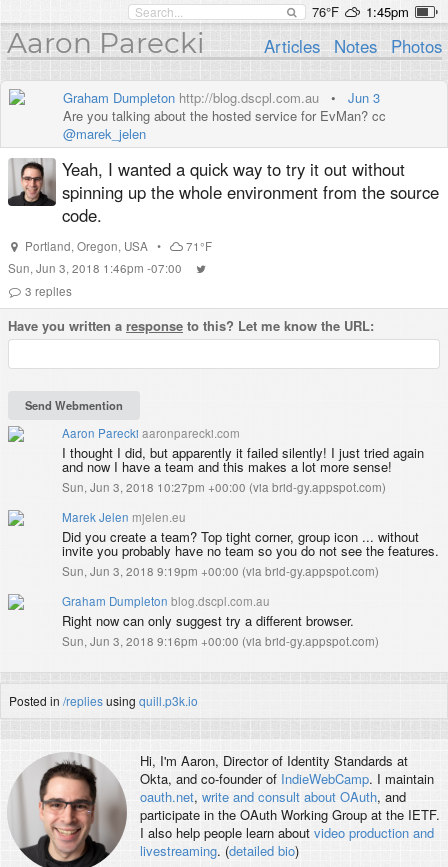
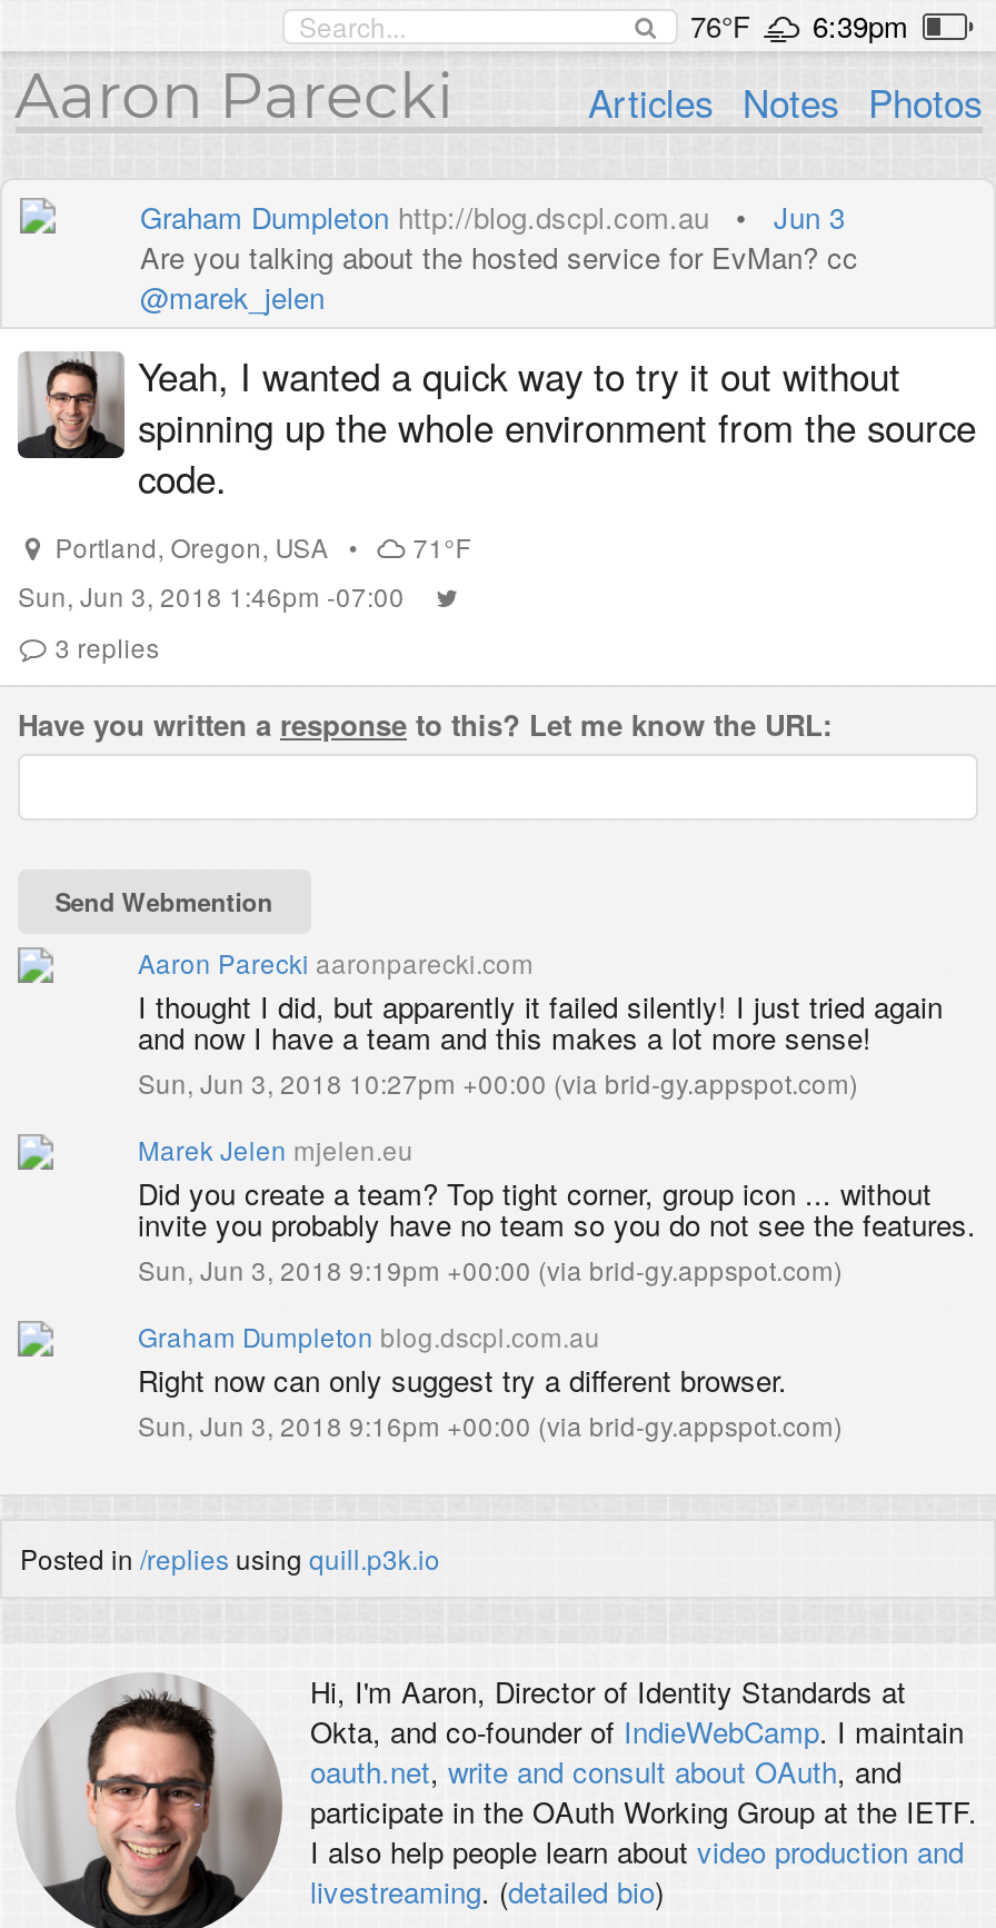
[311,2,408,21] 76°F 1:45pm -> [690,4,908,47] 76°F 6:39pm

